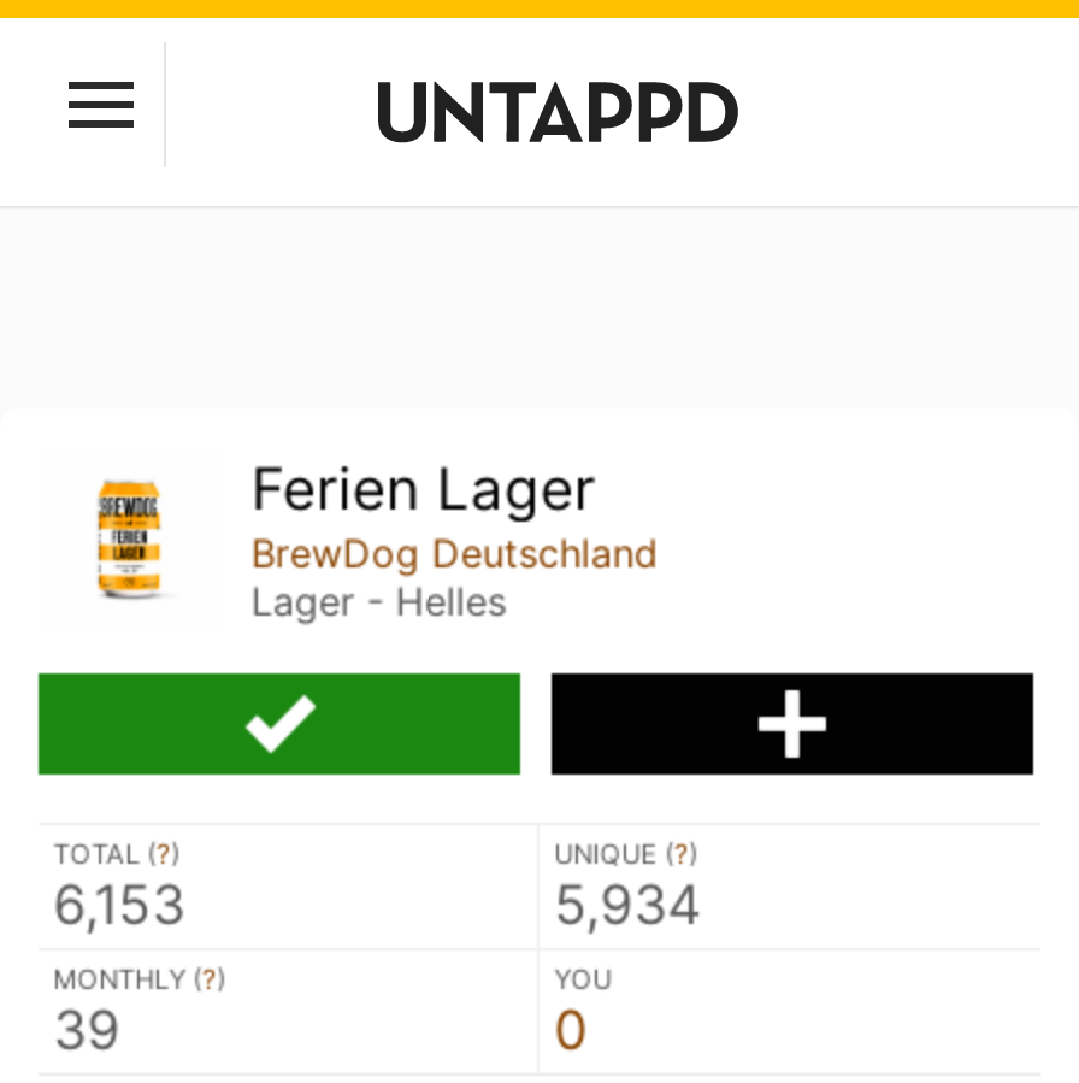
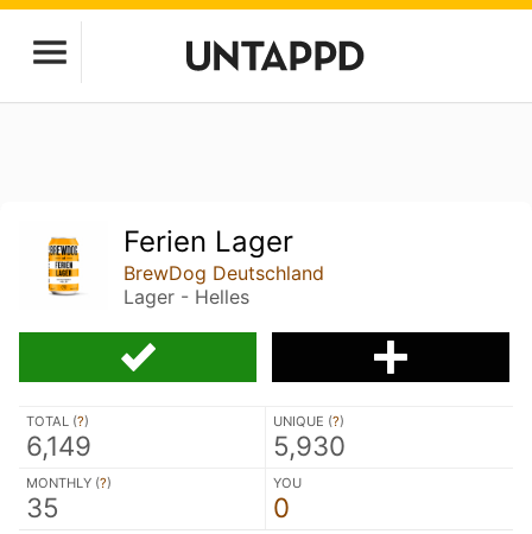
[53,871,185,936] 6,153 -> [26,429,91,461] 6,149
[554,871,701,936] 5,934 -> [273,429,346,461] 5,930
[53,996,120,1061] 39 -> [26,491,59,523] 35

